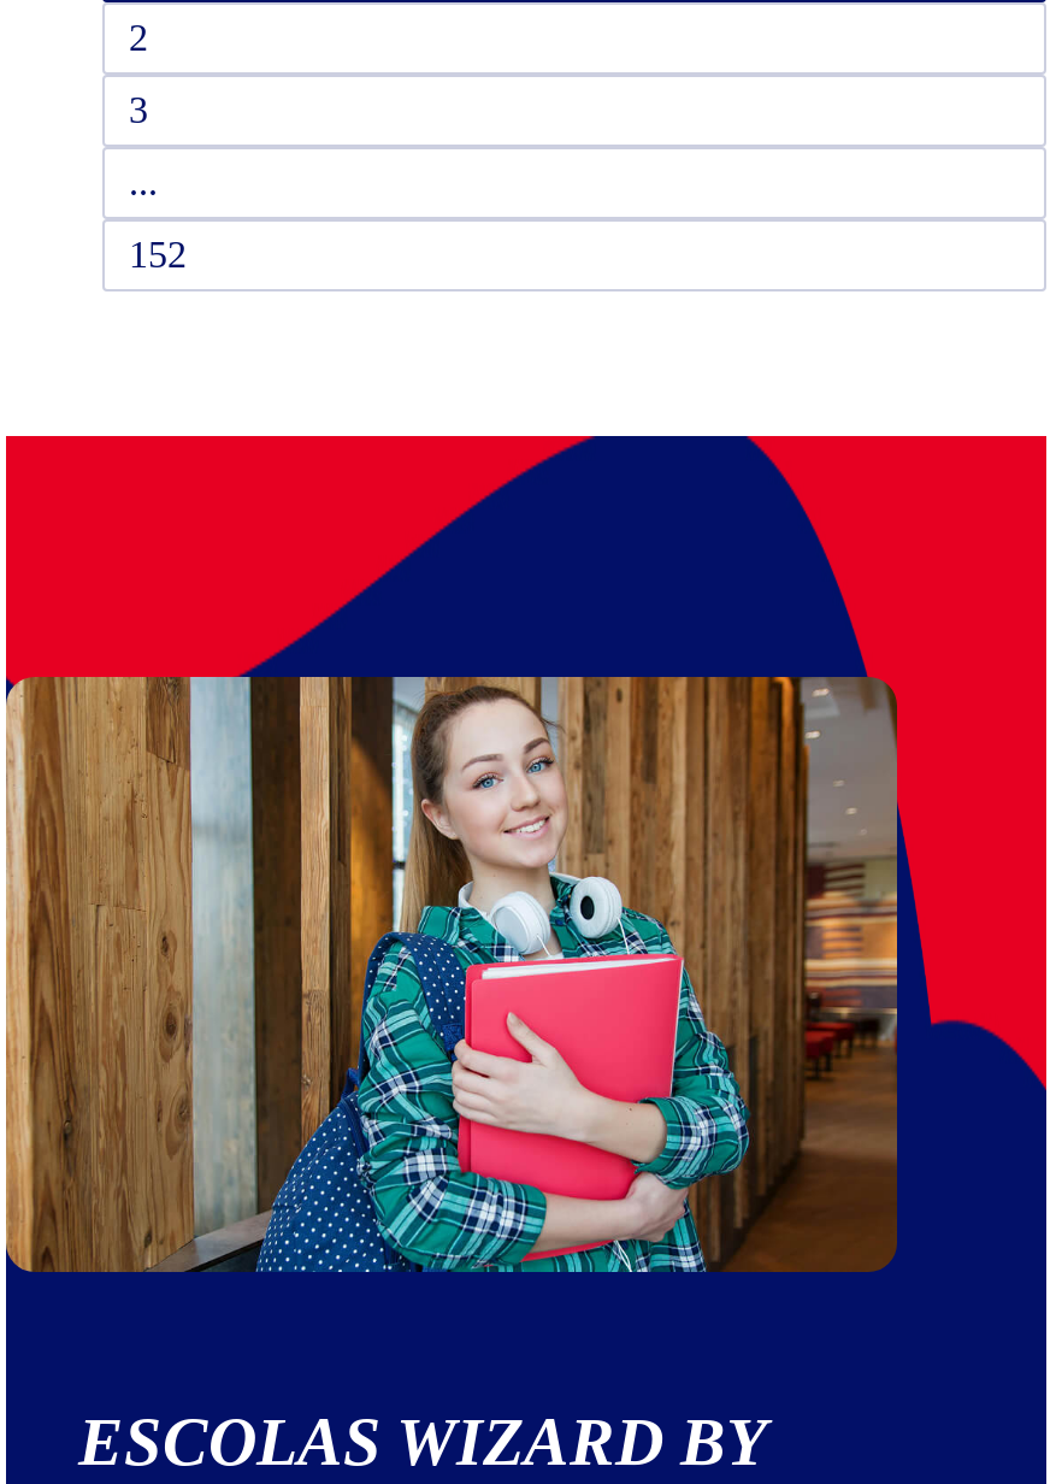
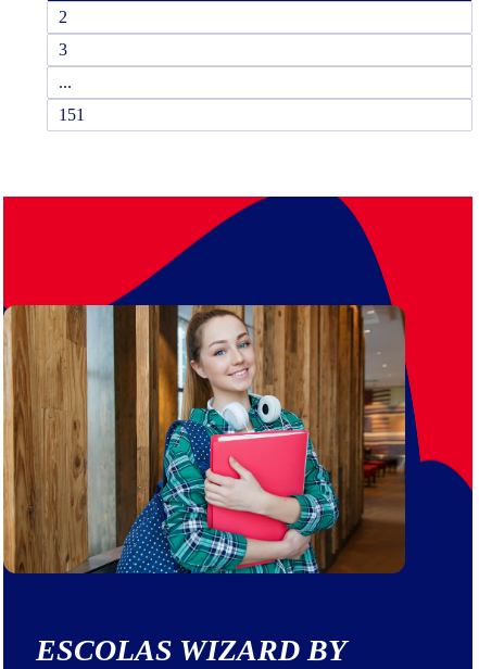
[129,233,187,274] 152 -> [59,105,85,123] 151

